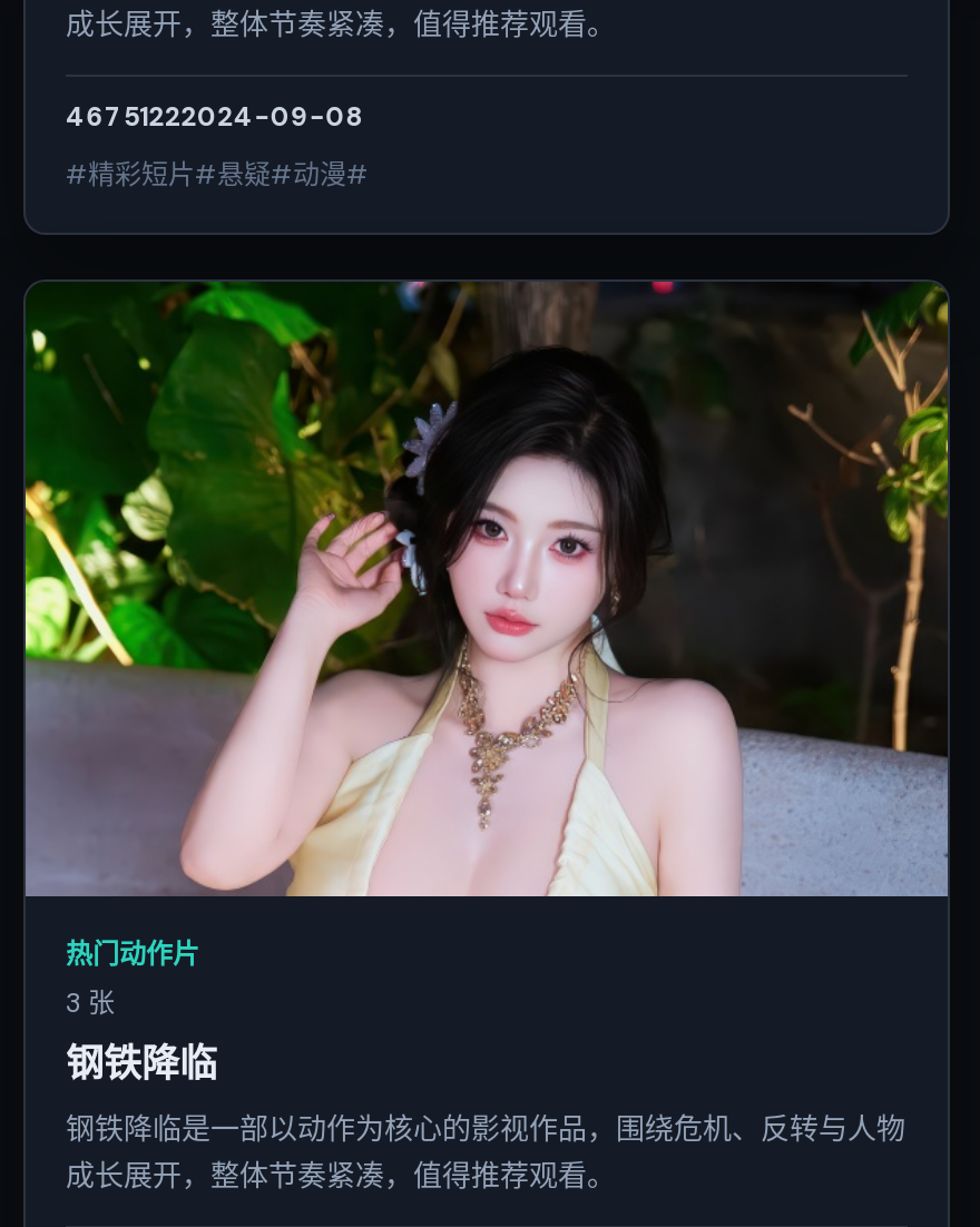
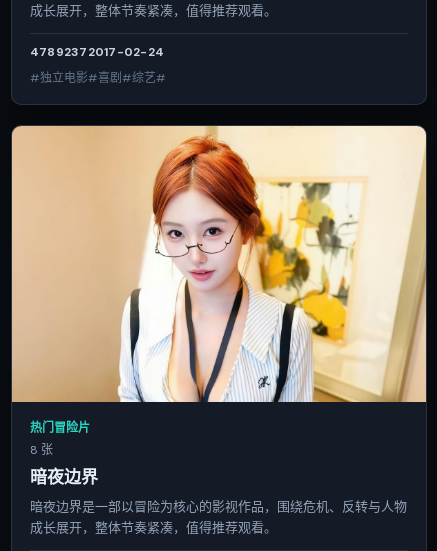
[66,99,364,135] 46751222024-09-08 -> [30,44,164,60] 47892372017-02-24
[66,157,369,192] #精彩短片#悬疑#动漫# -> [30,70,166,86] #独立电影#喜剧#综艺#
[23,281,950,1088] [image] | 热门动作片 | 3 张 | 钢铁降临 -> [11,125,427,488] [image] | 热门冒险片 | 8 张 | 暗夜边界
[66,1110,905,1148] 钢铁降临是一部以动作为核心的影视作品，围绕危机、反转与人物 -> [30,498,407,515] 暗夜边界是一部以冒险为核心的影视作品，围绕危机、反转与人物

